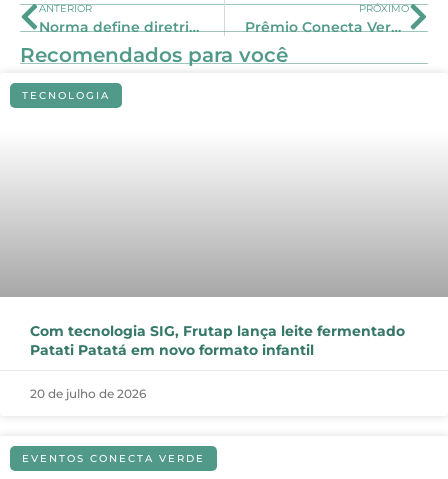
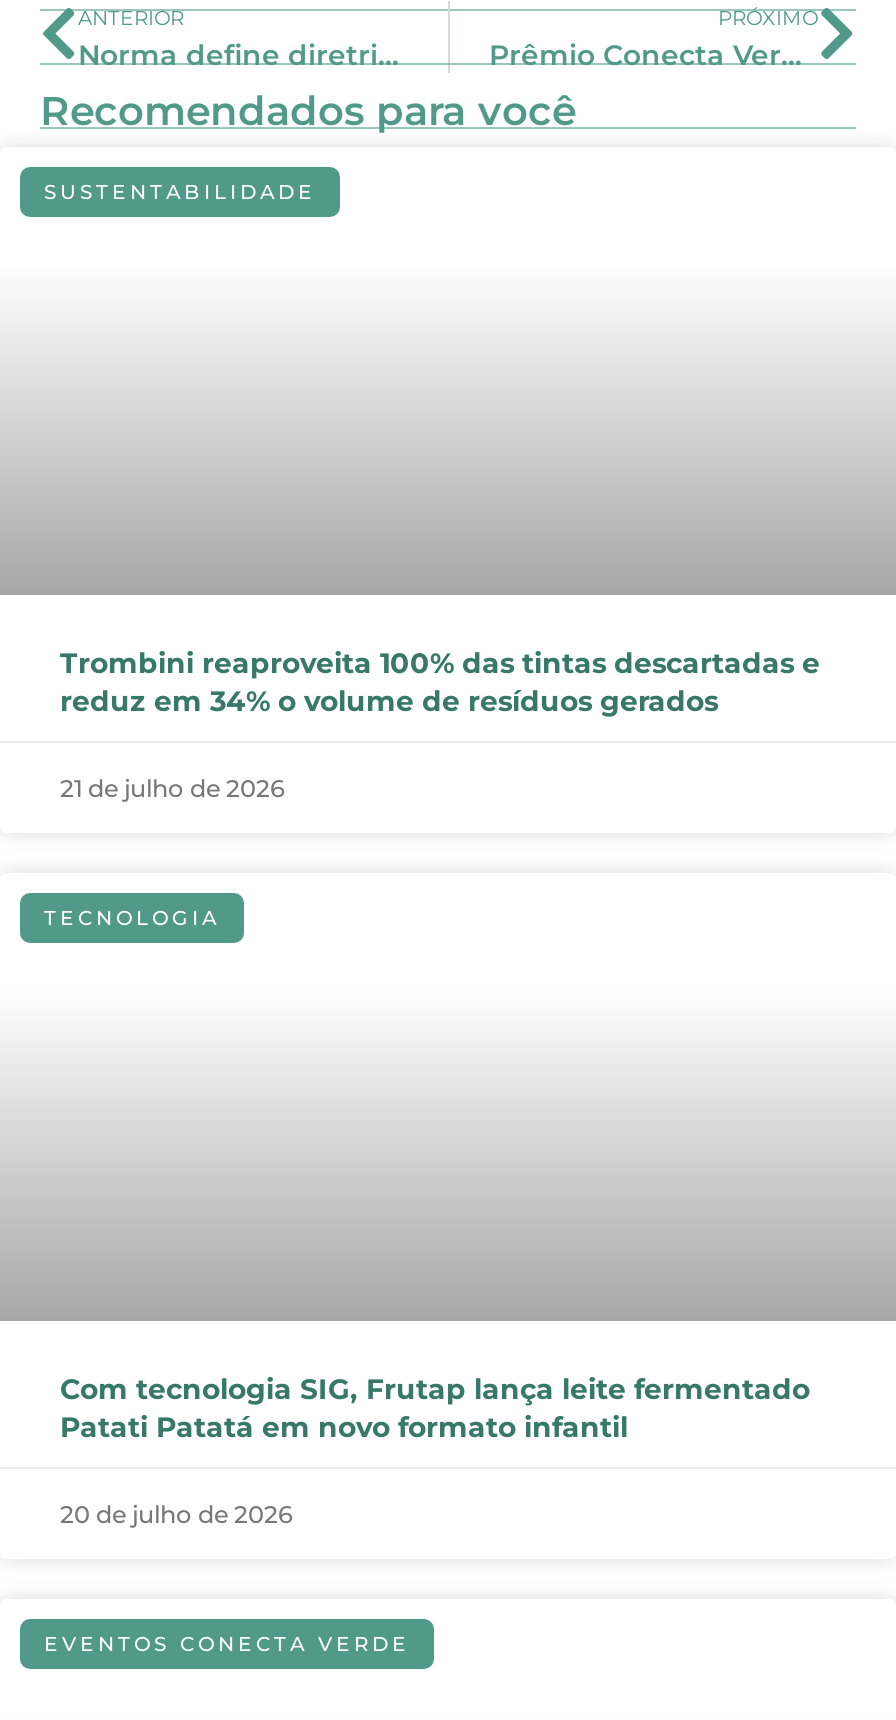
none -> [44,179,316,205] SUSTENTABILIDADE
none -> [60,645,820,803] Trombini reaproveita 100% das tintas descartadas e | reduz em 34% o volume de resíduos gerados | 21 de julho de 2026

